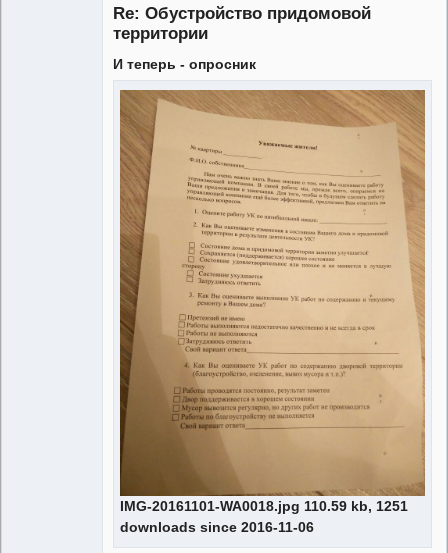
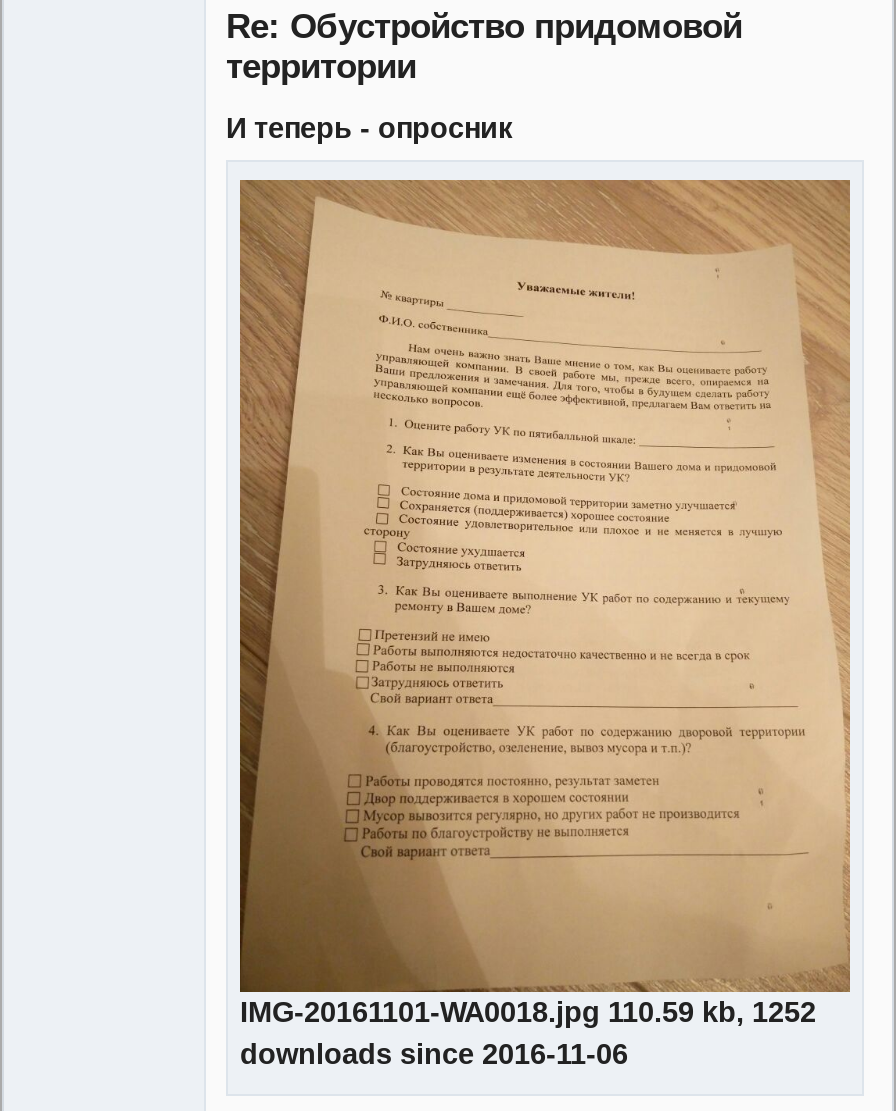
[120,498,408,514] IMG-20161101-WA0018.jpg 110.59 kb, 1251 -> [240,997,816,1029] IMG-20161101-WA0018.jpg 110.59 kb, 1252

